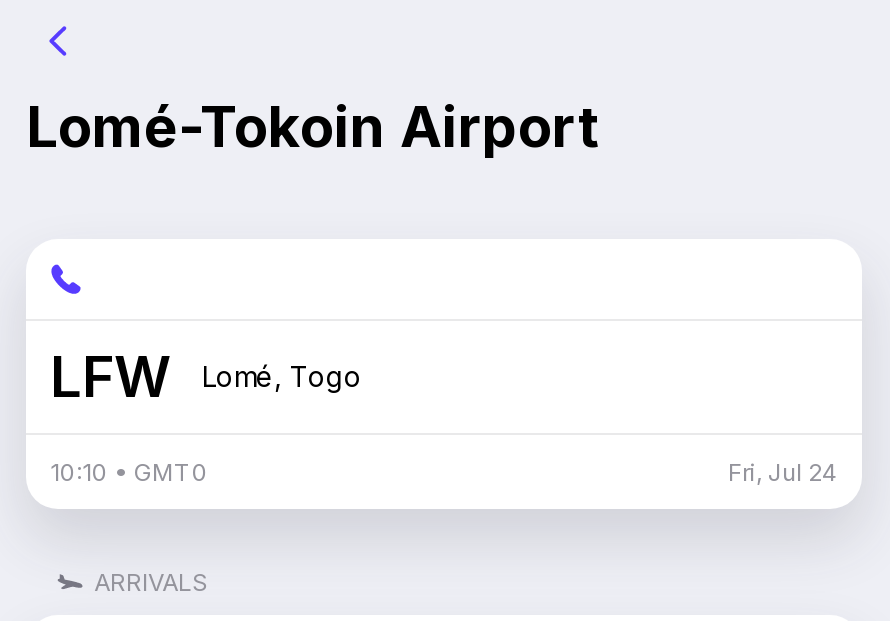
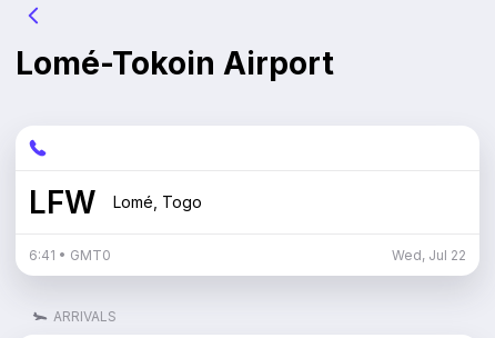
[50,457,208,487] 10:10 • GMT0 -> [29,247,111,264] 6:41 • GMT0
[728,457,838,487] Fri, Jul 24 -> [392,247,466,264] Wed, Jul 22

